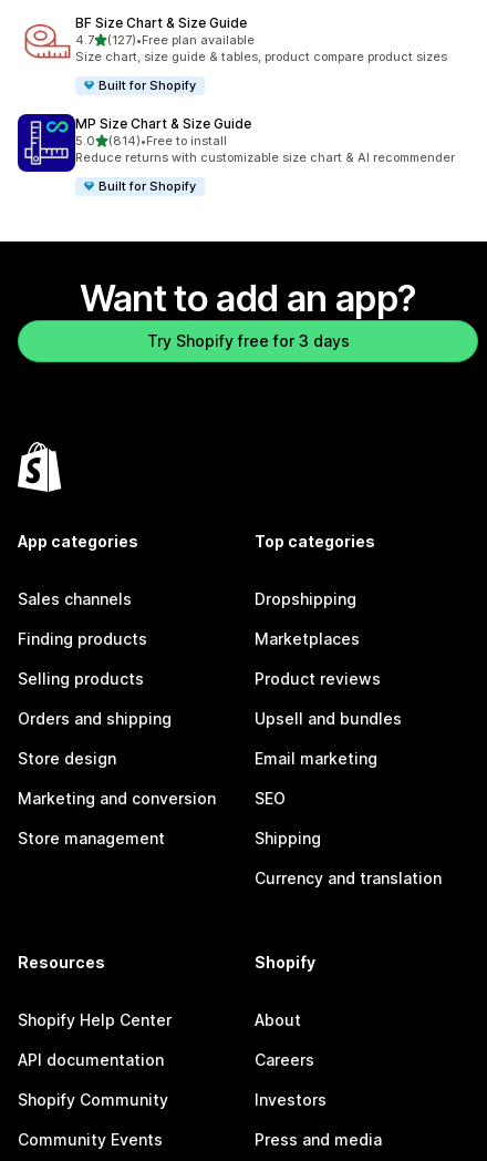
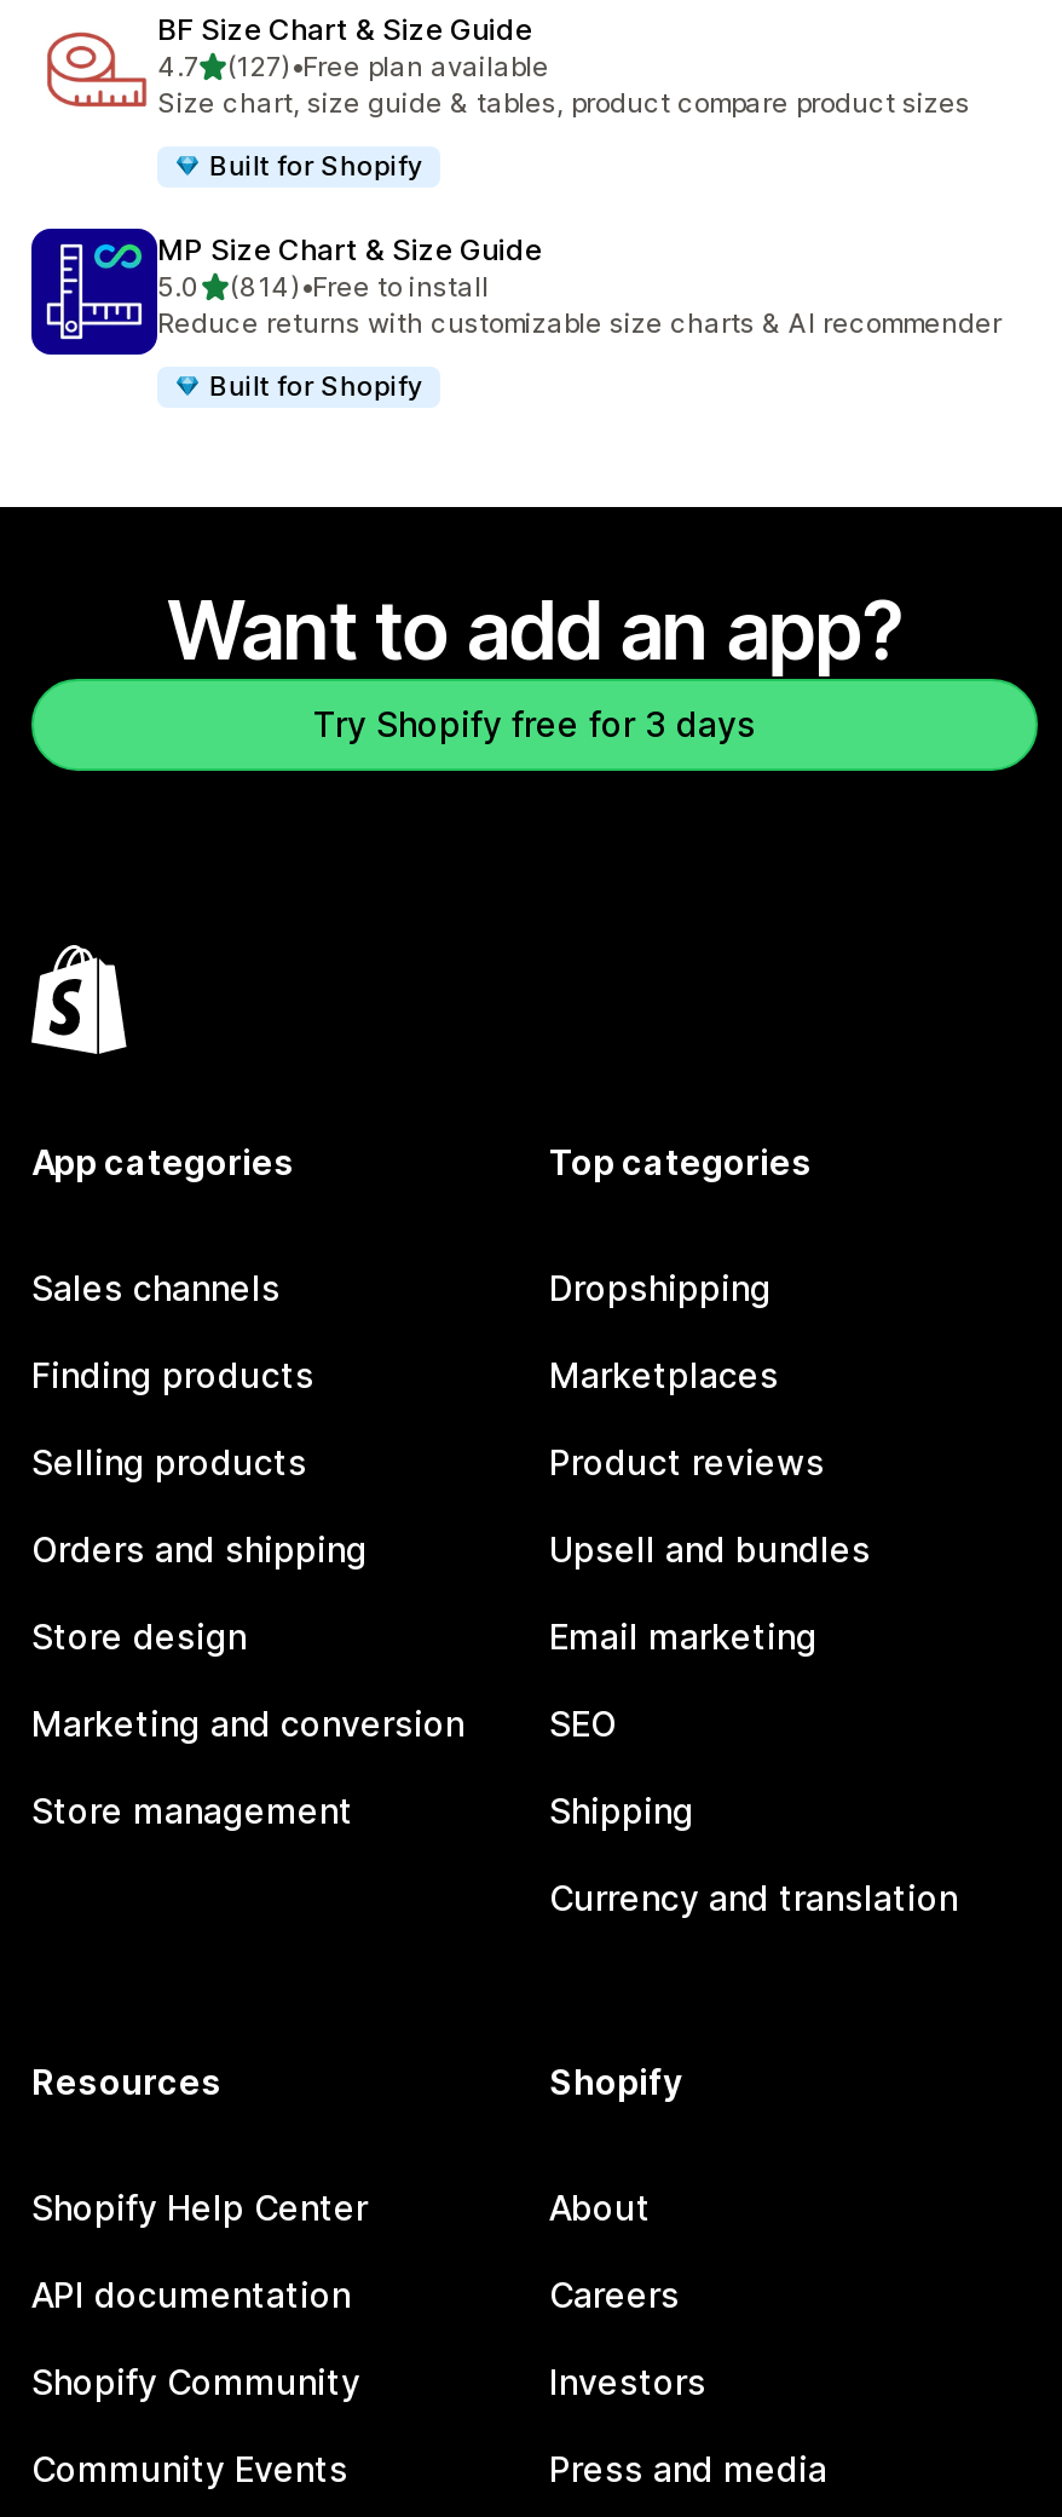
[75,150,455,166] Reduce returns with customizable size chart & AI recommender -> [157,307,1002,341] Reduce returns with customizable size charts & AI recommender

